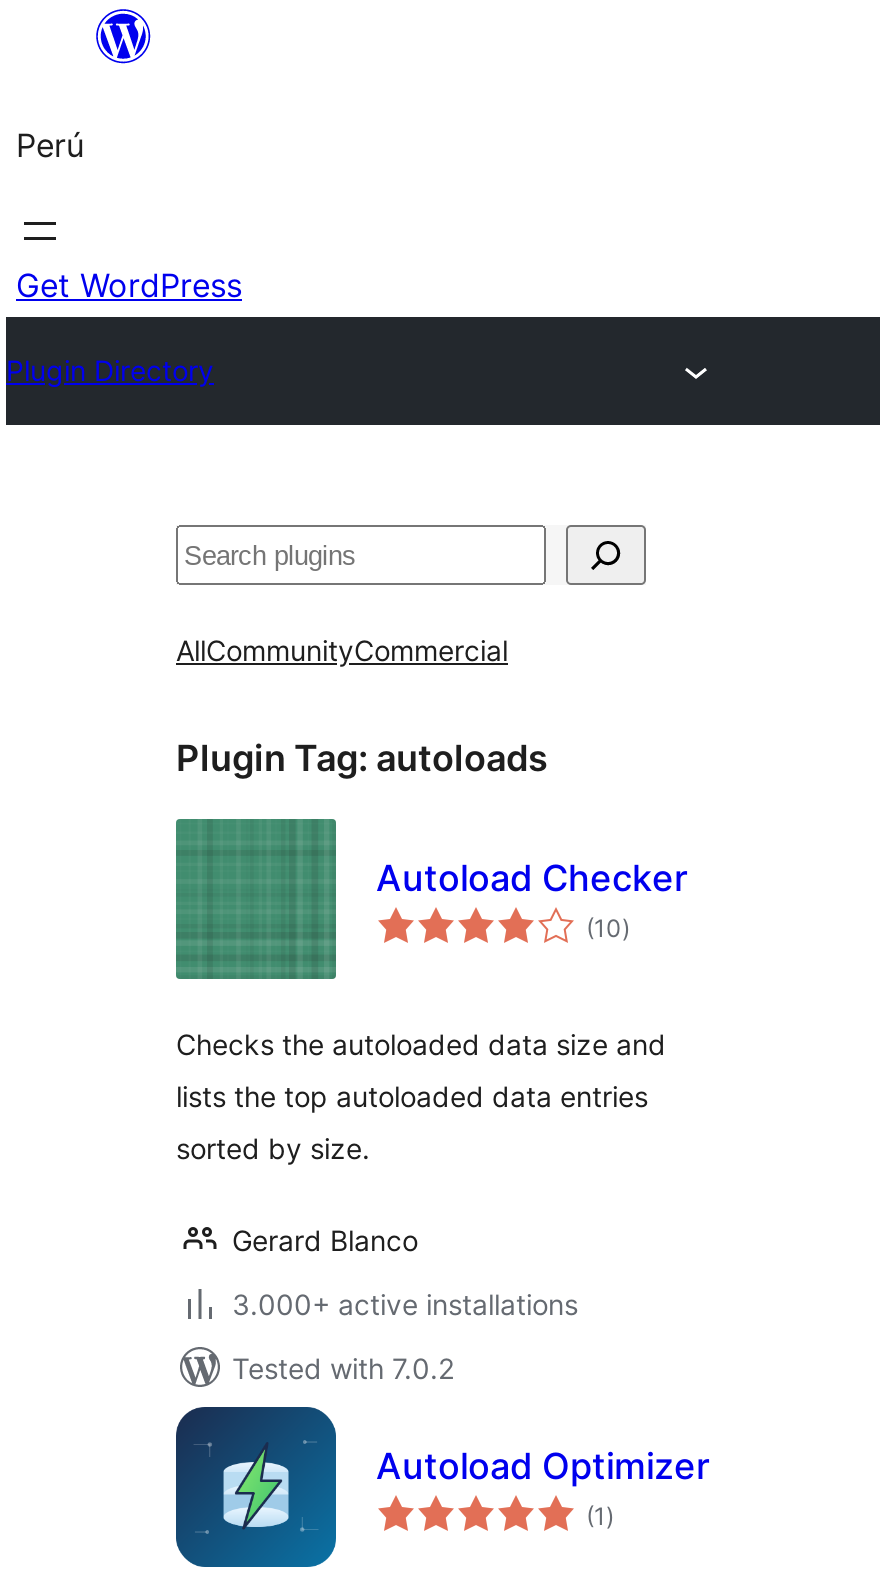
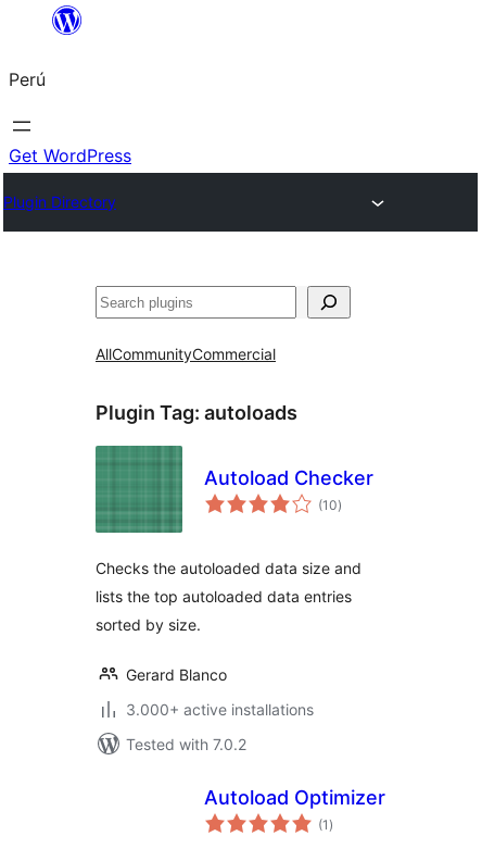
[174,1405,338,1569] [image] -> none

